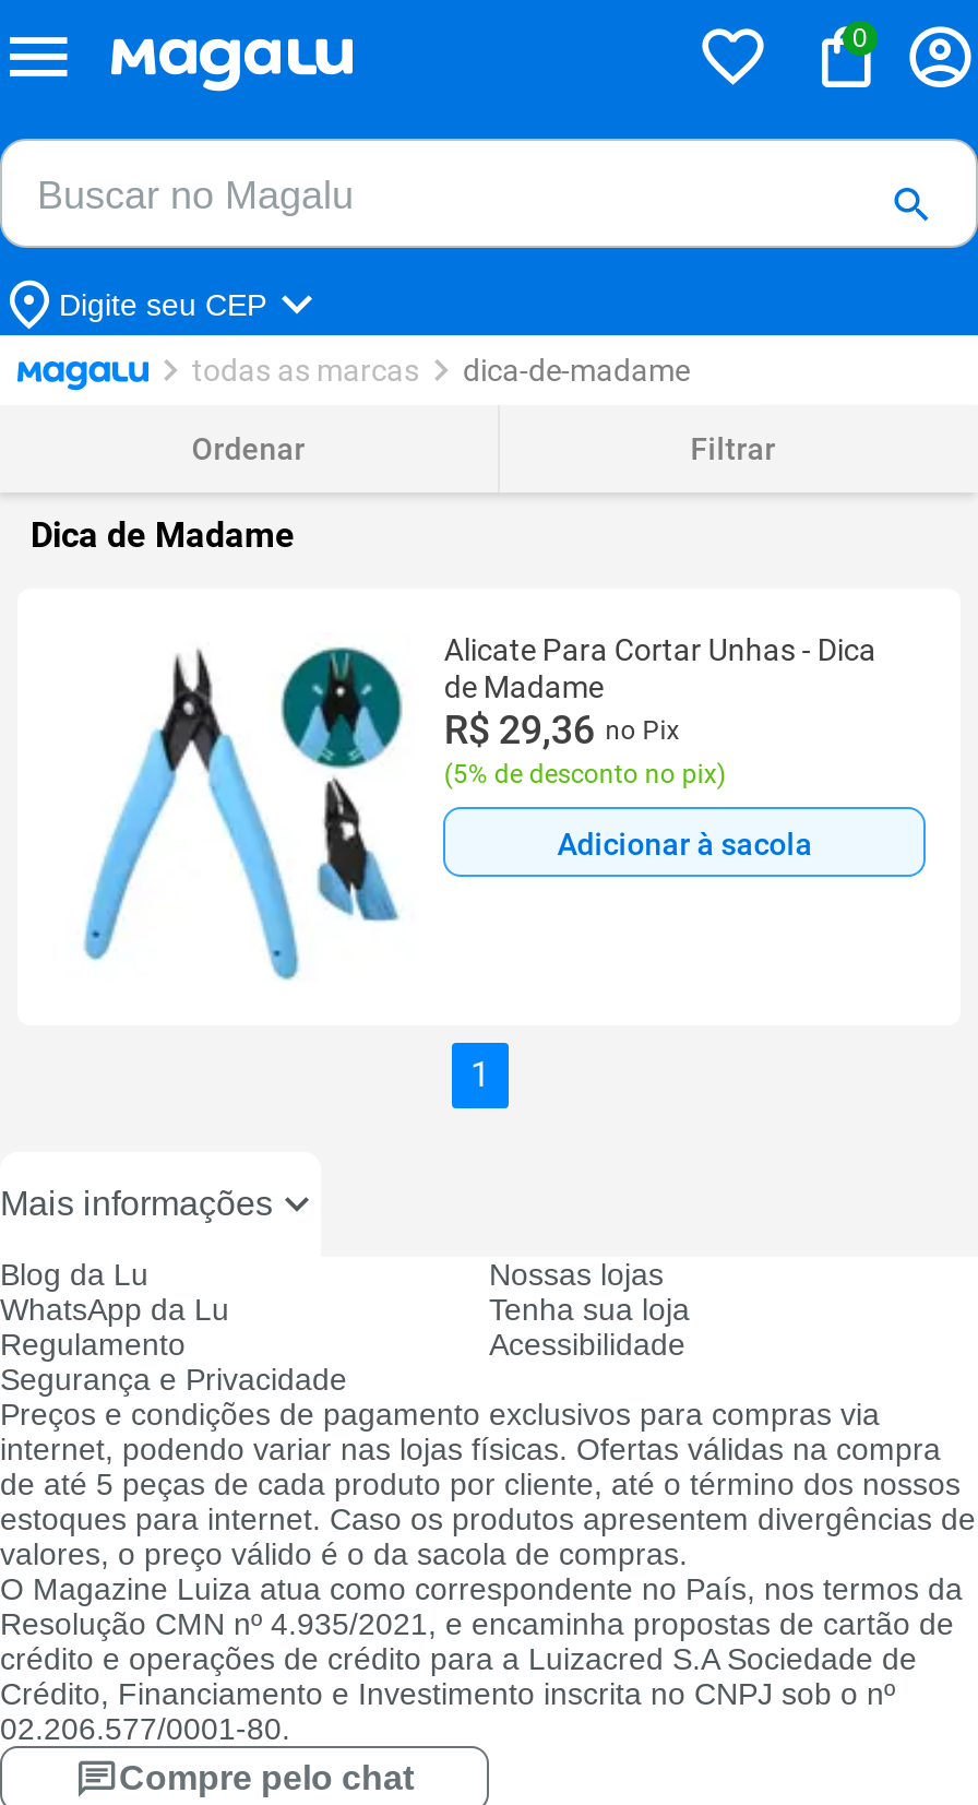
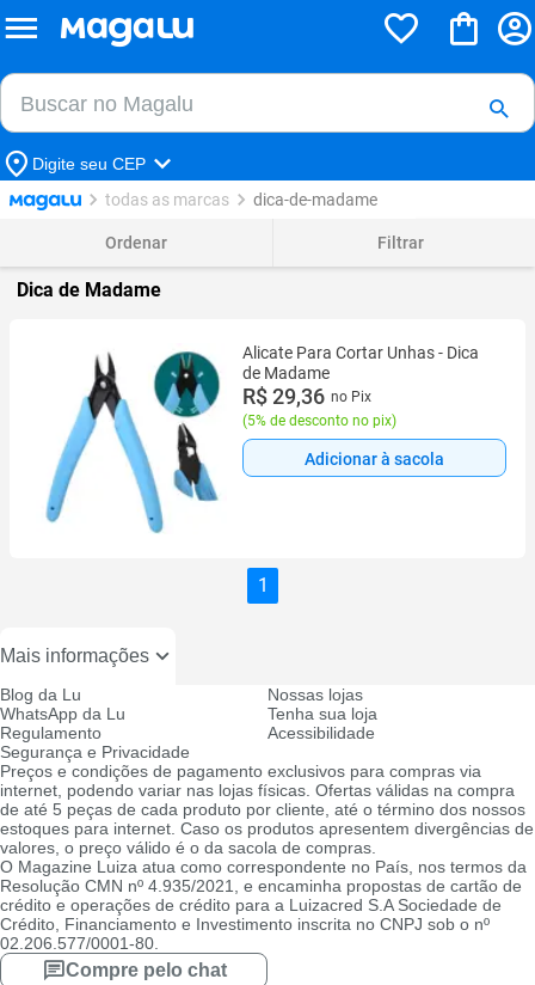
[852,23,868,54] 0 -> none

